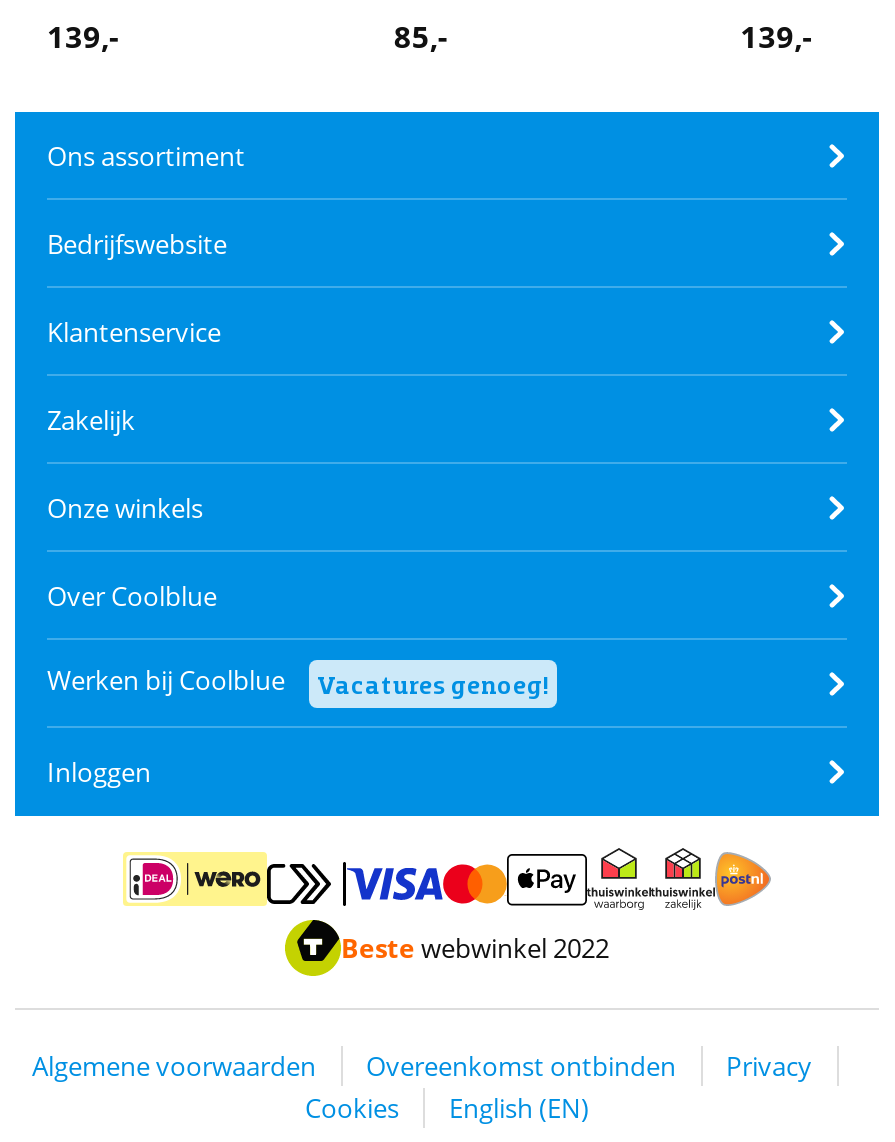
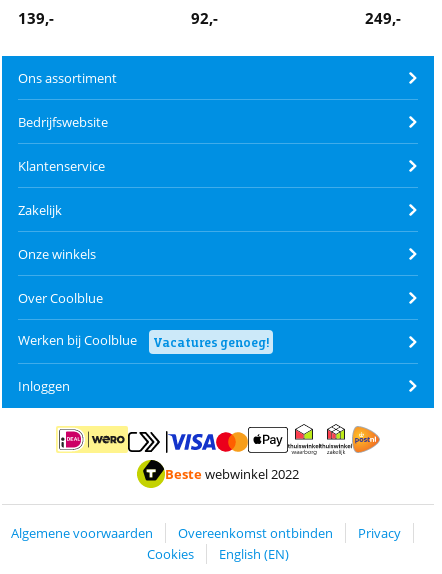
[394,16,448,56] 85,- -> [191,8,218,28] 92,-
[740,16,812,56] 139,- -> [365,8,401,28] 249,-

